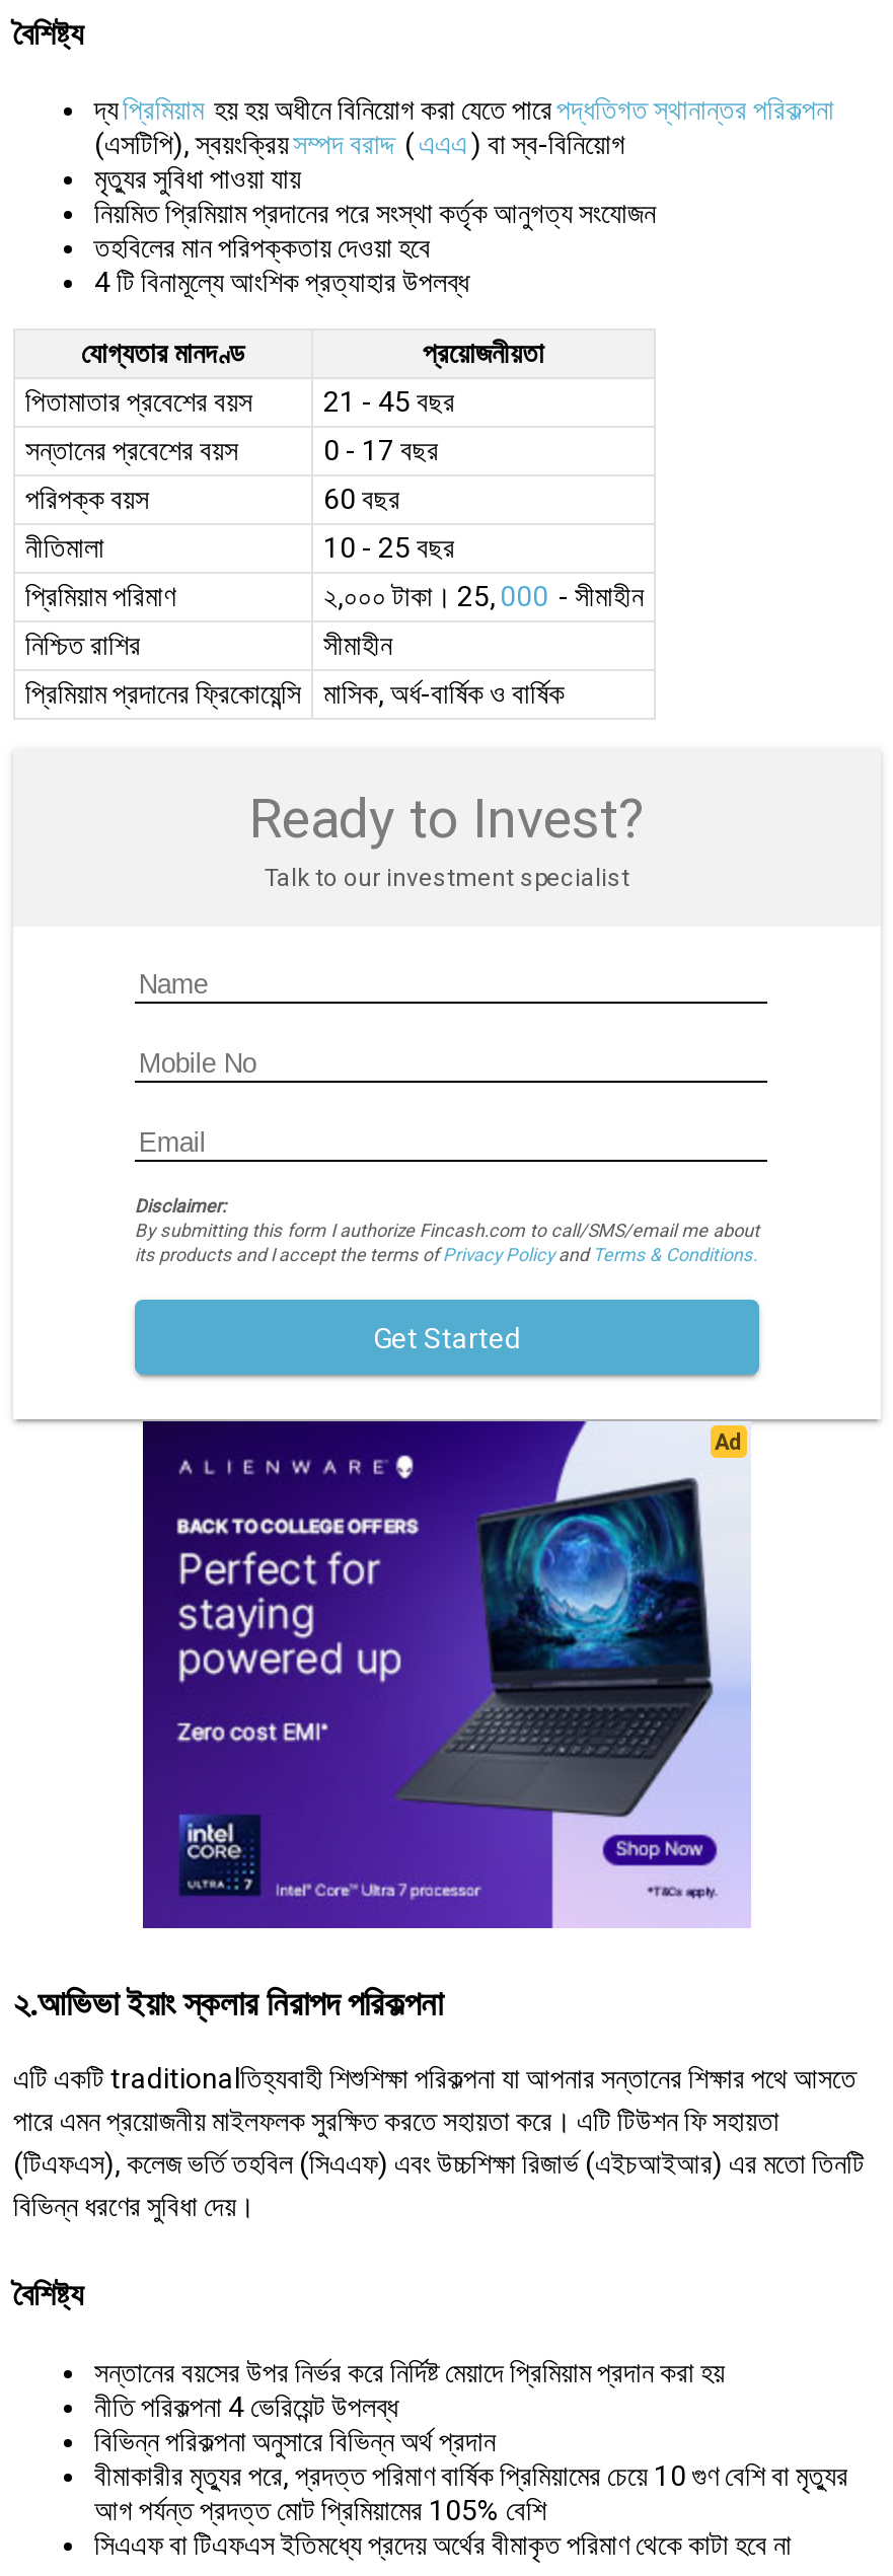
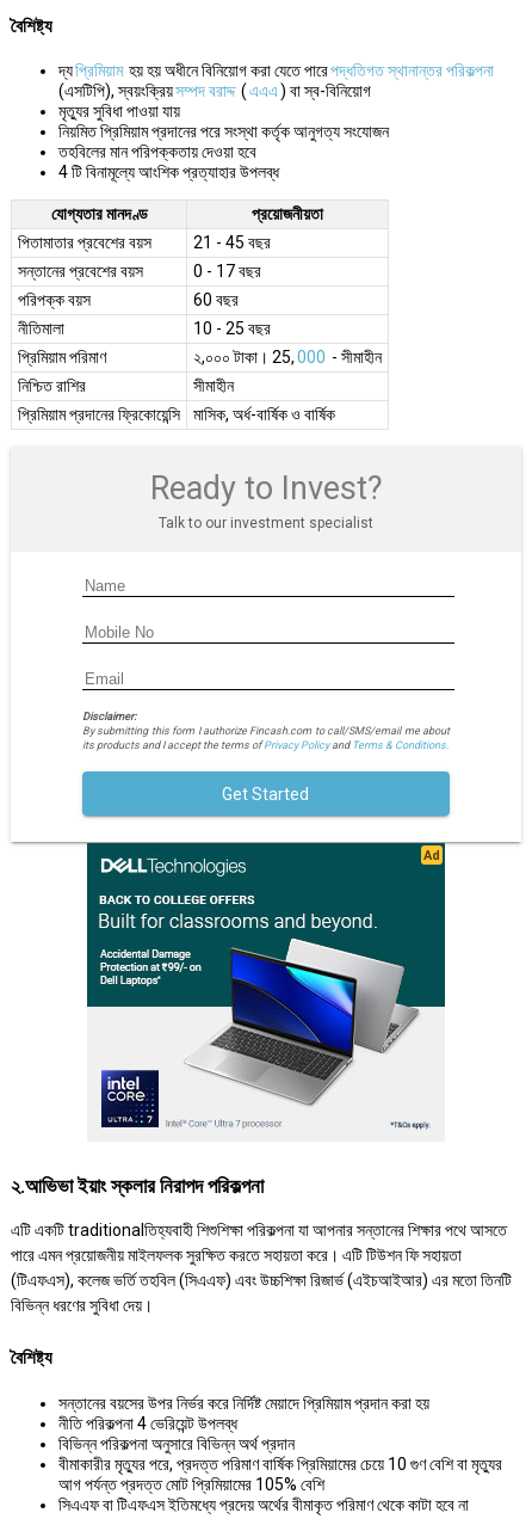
[141,1419,751,1930] [image] -> [86,842,446,1142] [image]

